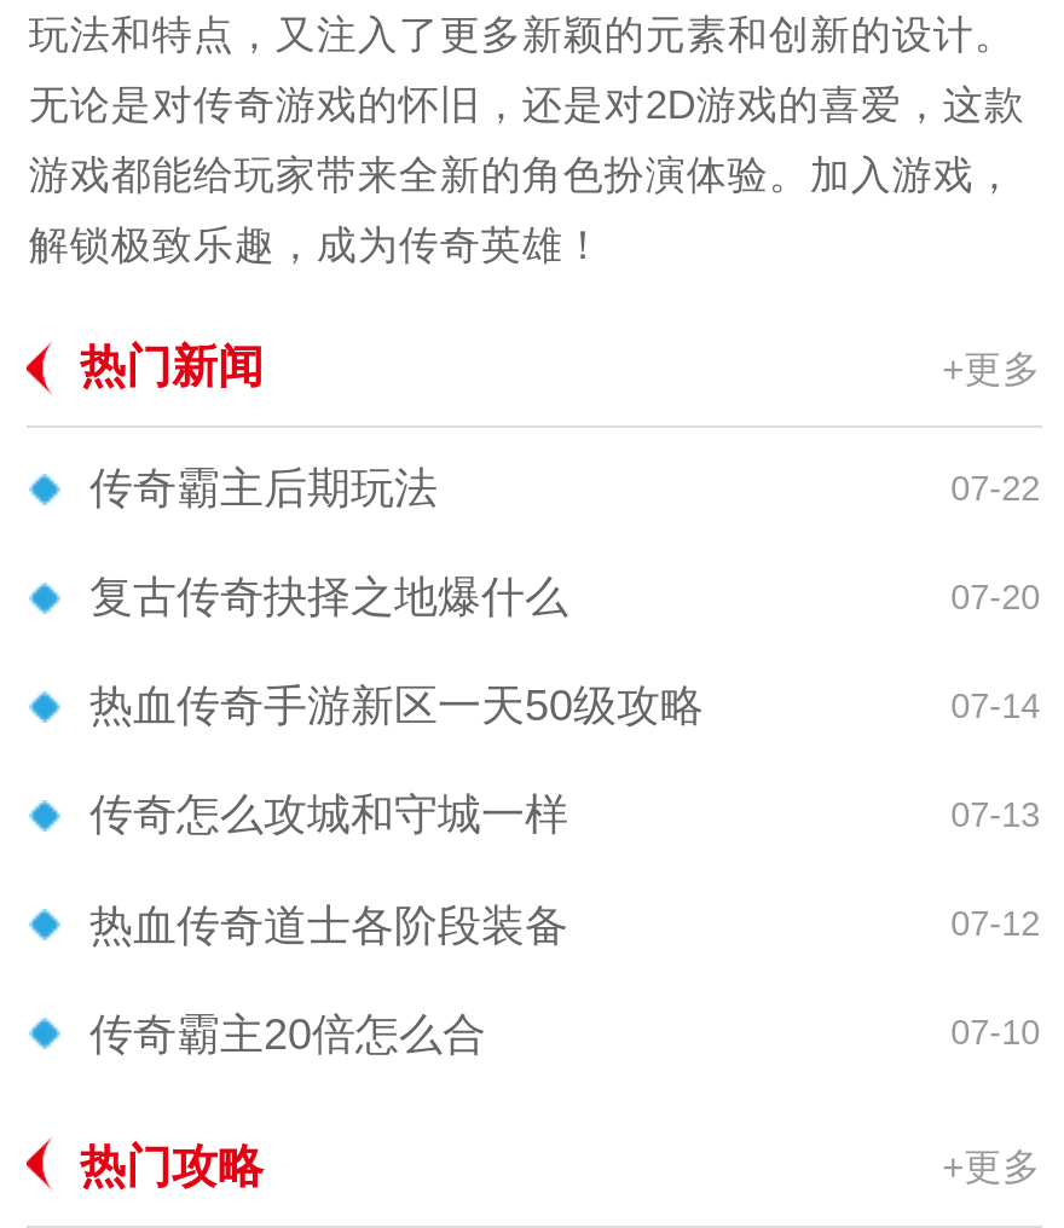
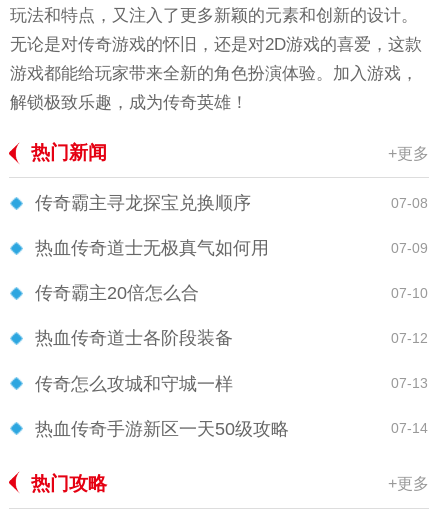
[89,464,1040,622] 传奇霸主后期玩法 | 07-22 | 复古传奇抉择之地爆什么 | 07-20 -> [35,193,428,258] 传奇霸主寻龙探宝兑换顺序 | 07-08 | 热血传奇道士无极真气如何用 | 07-09
moved [89,683,1040,949] -> [35,328,428,439]: 热血传奇道士各阶段装备 | 07-12 | 传奇怎么攻城和守城一样 | 07-13 | 热血传奇手游新区一天50级攻略 | 07-14
moved [89,1010,1040,1058] -> [35,283,428,303]: 传奇霸主20倍怎么合 | 07-10

